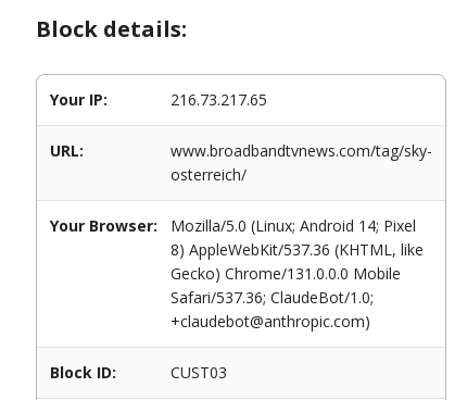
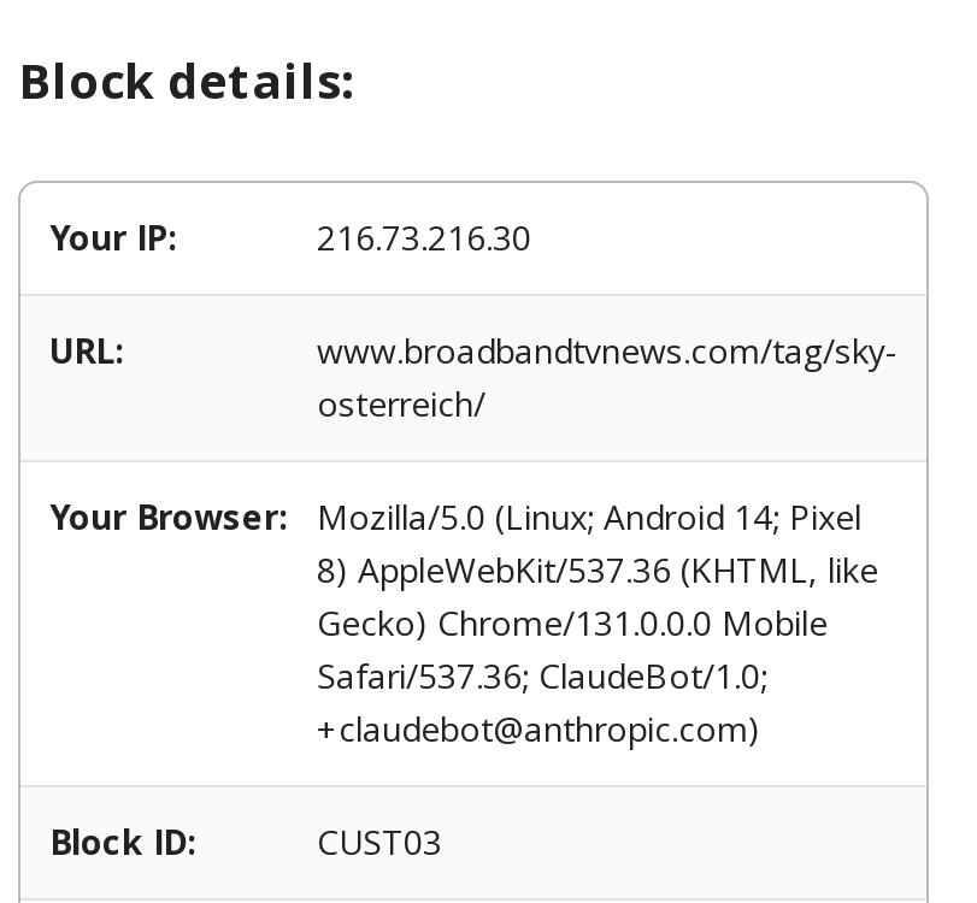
[171,89,267,110] 216.73.217.65 -> [317,214,531,260] 216.73.216.30

